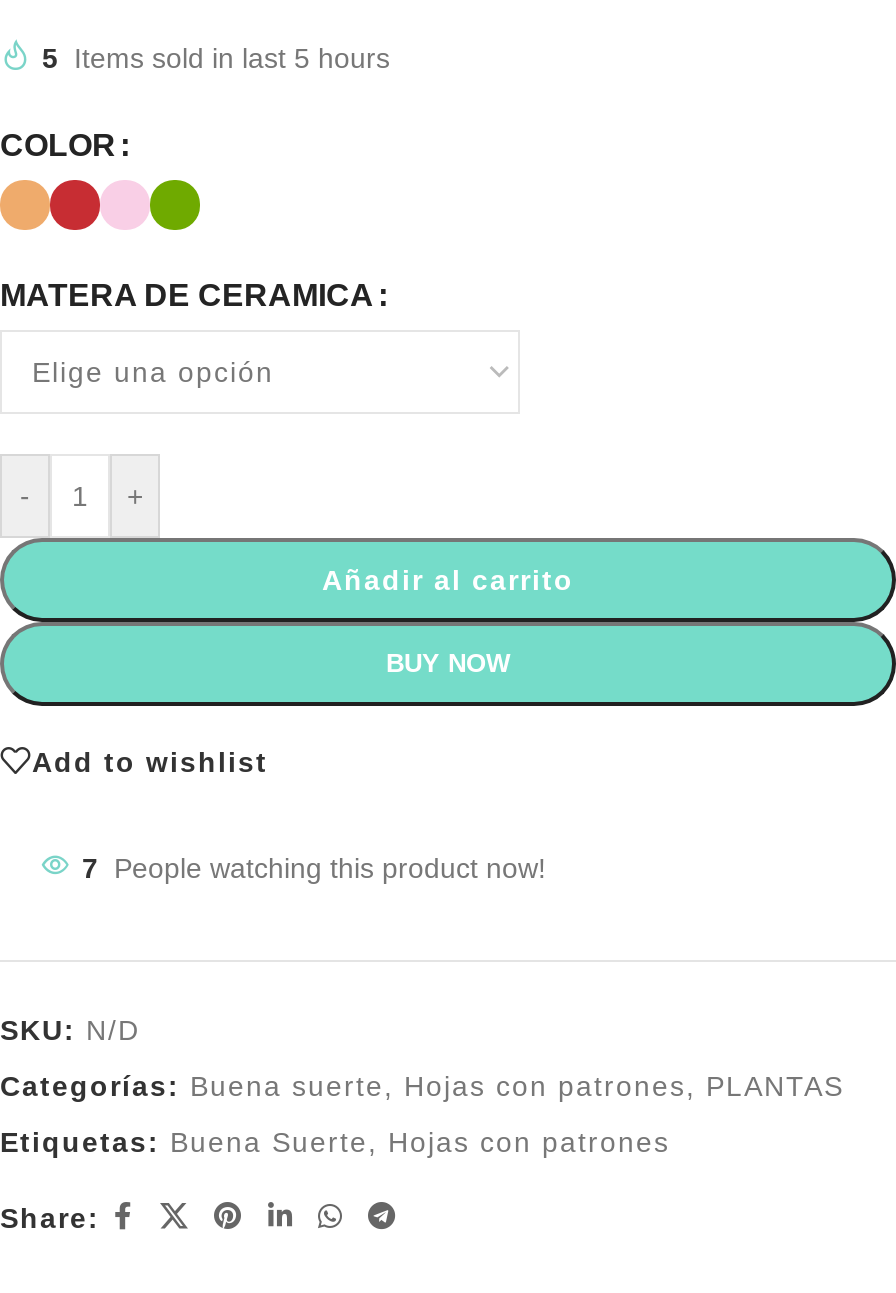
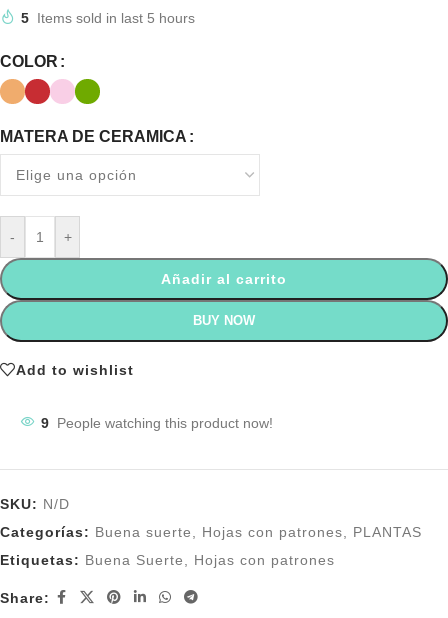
[82,853,546,885] 7 People watching this product now! -> [41,415,273,431] 9 People watching this product now!

